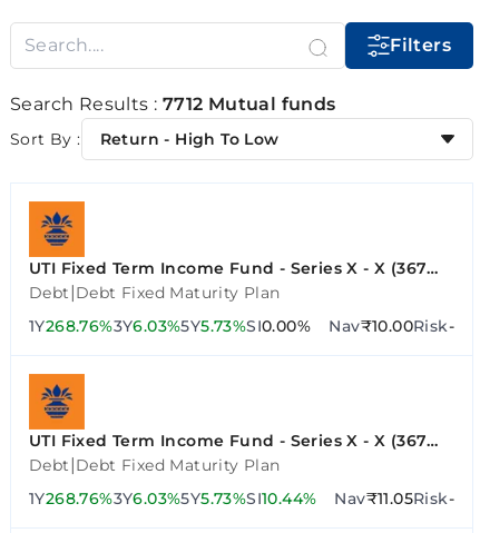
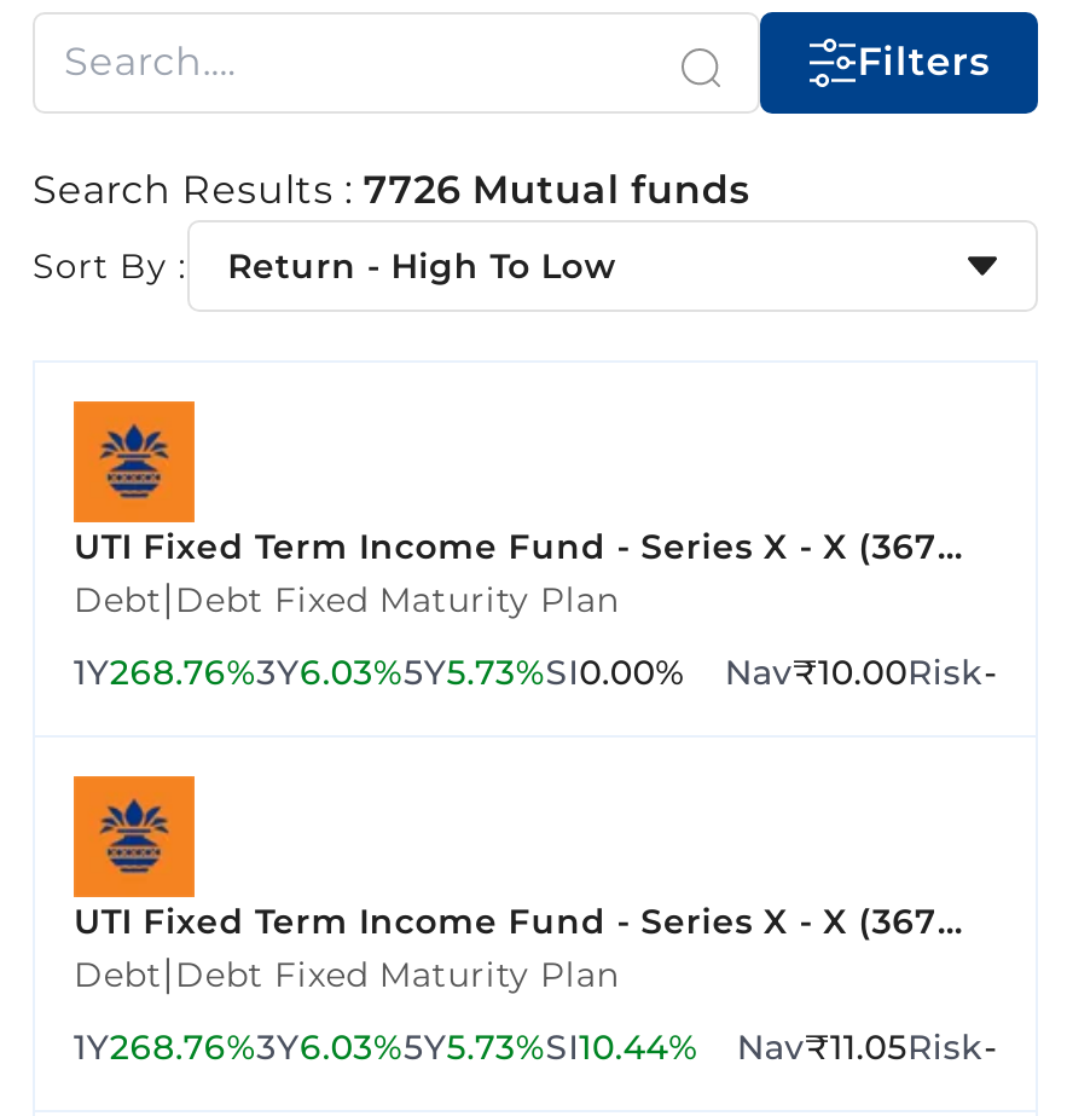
[10,93,336,115] Search Results : 7712 Mutual funds -> [33,167,749,213] Search Results : 7726 Mutual funds

